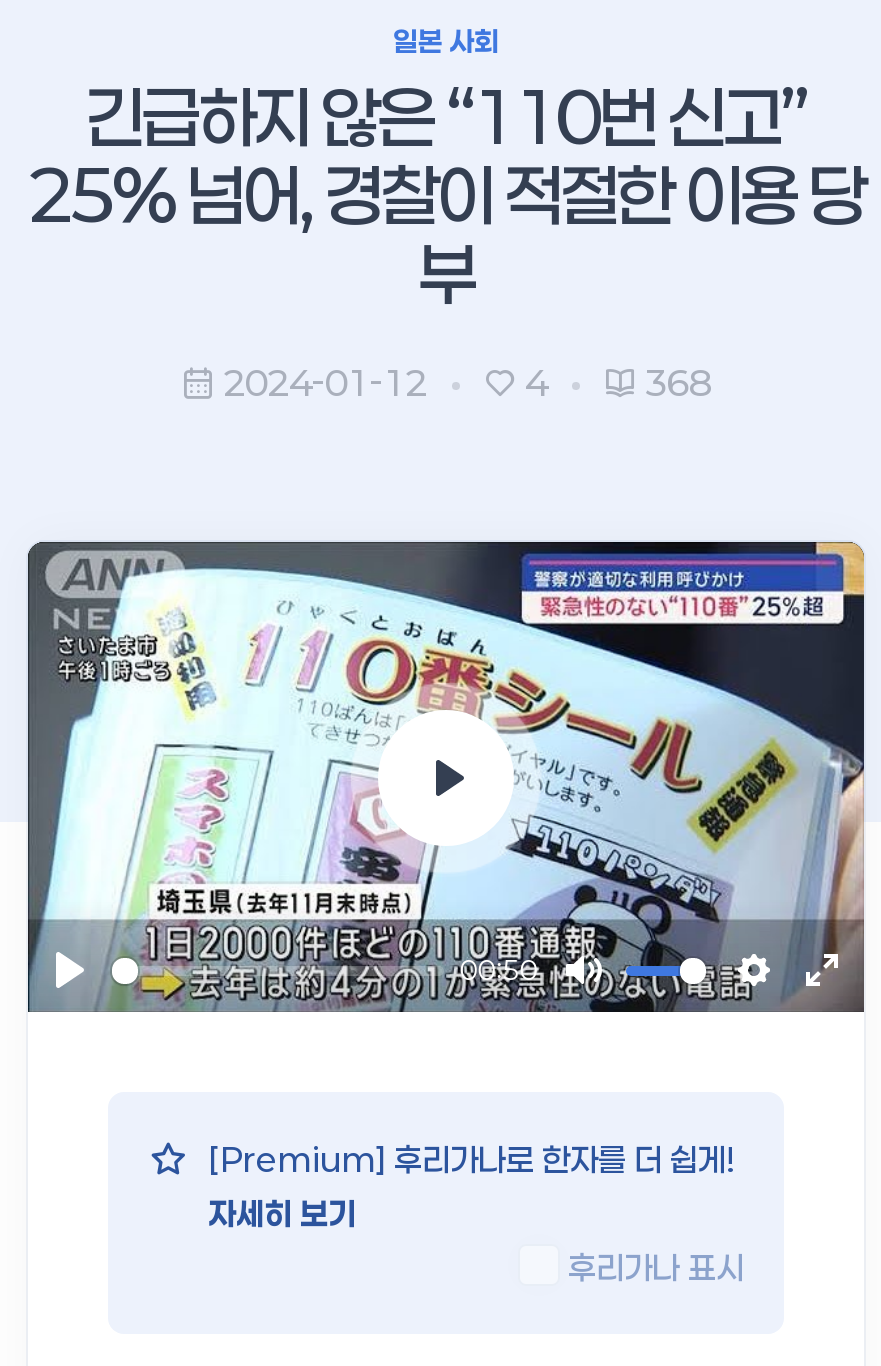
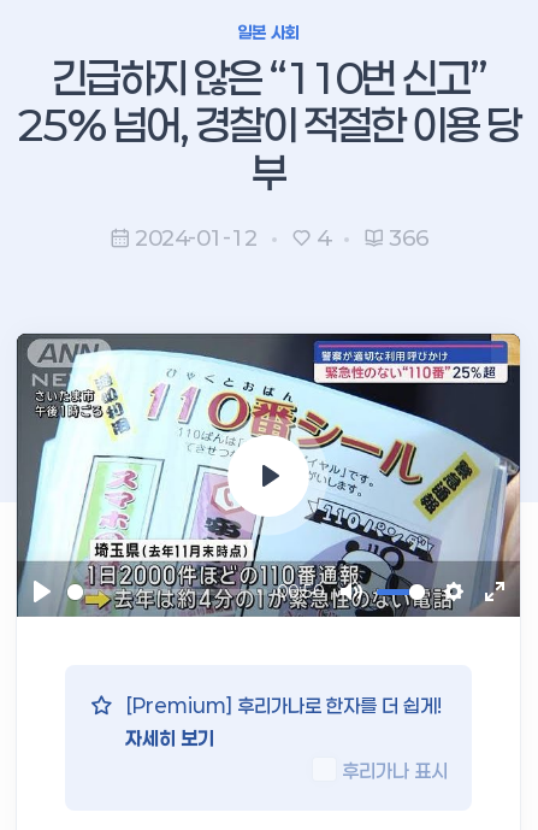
[645,362,711,402] 368 -> [388,225,428,249] 366

